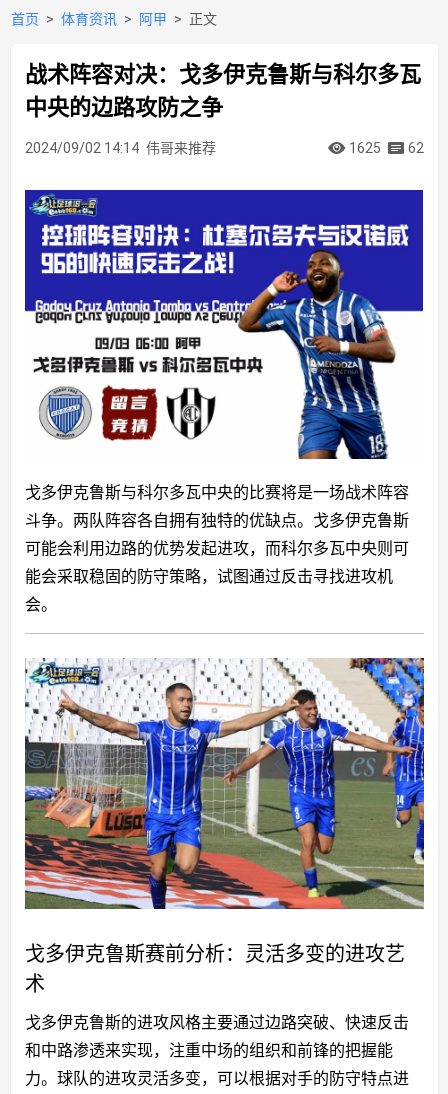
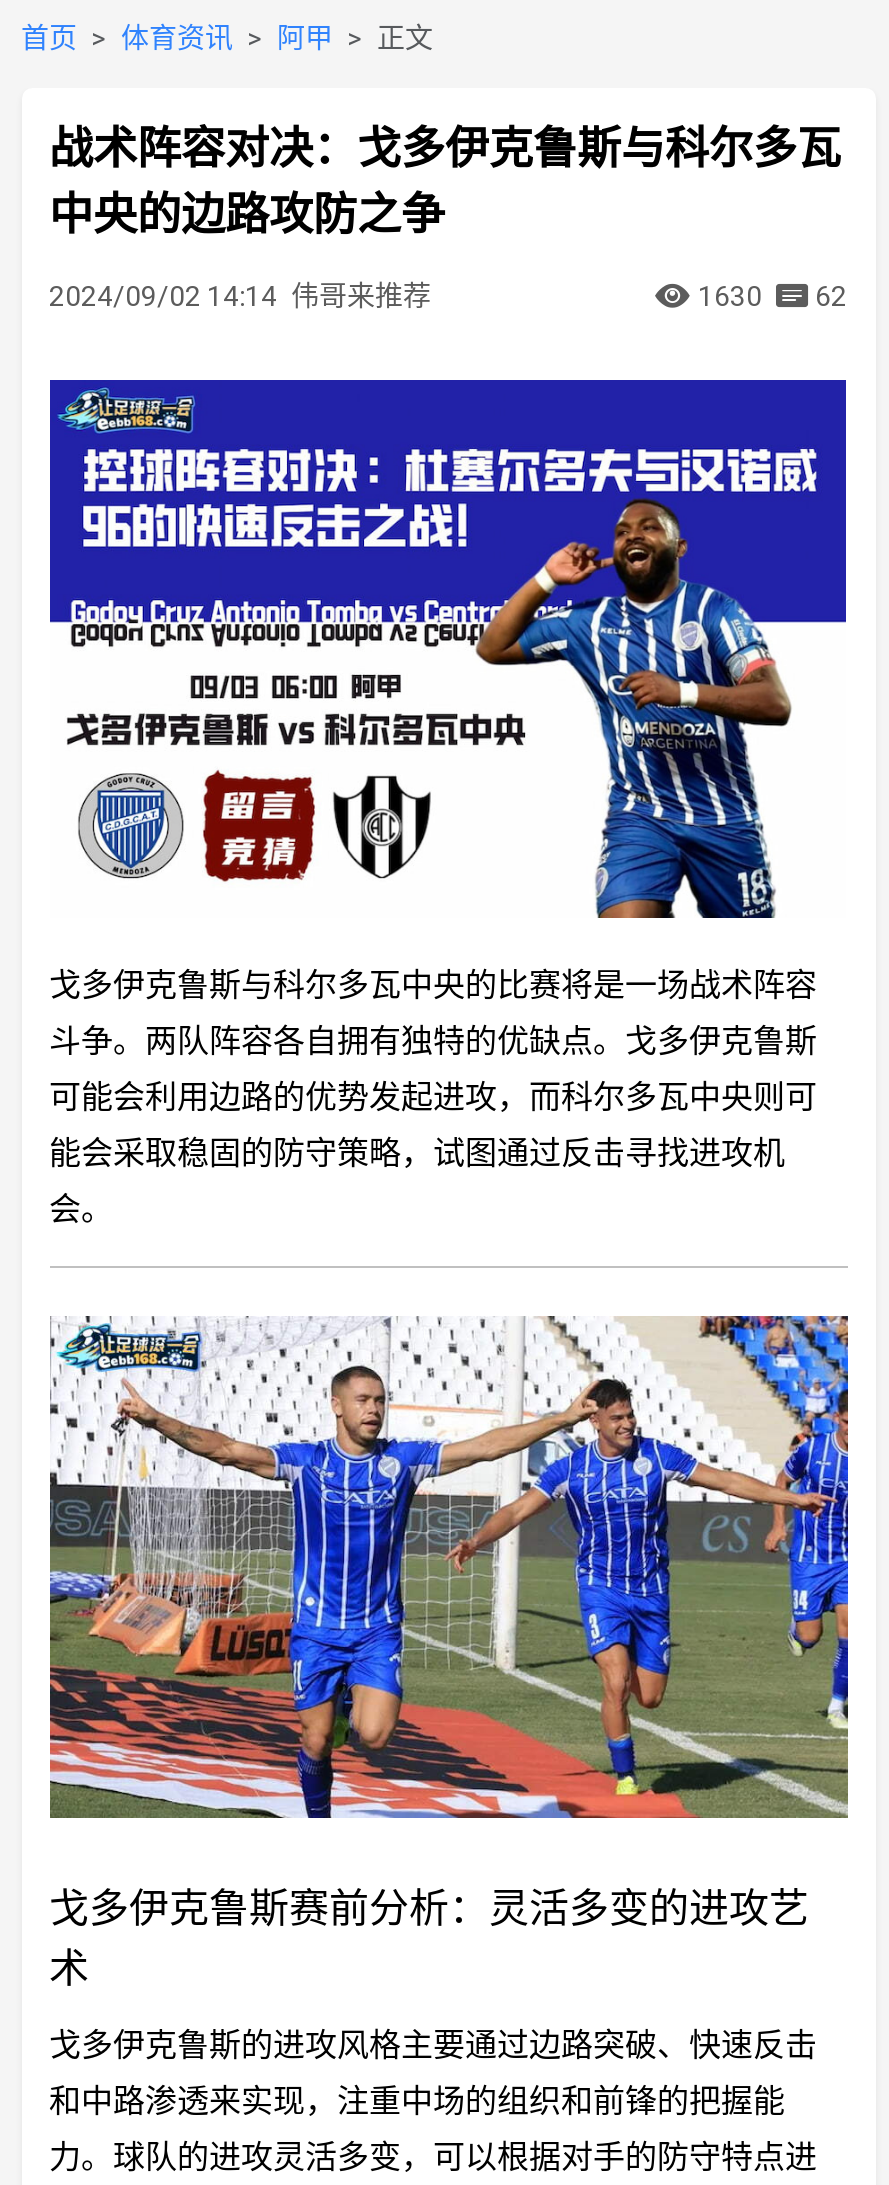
[349,139,423,155] 1625 62 -> [698,279,847,311] 1630 62

